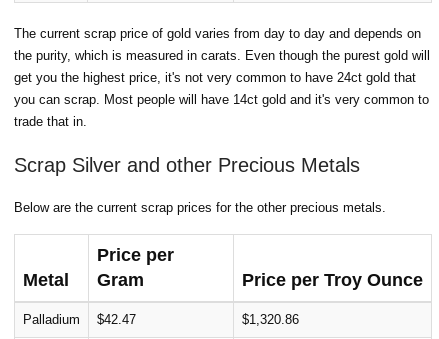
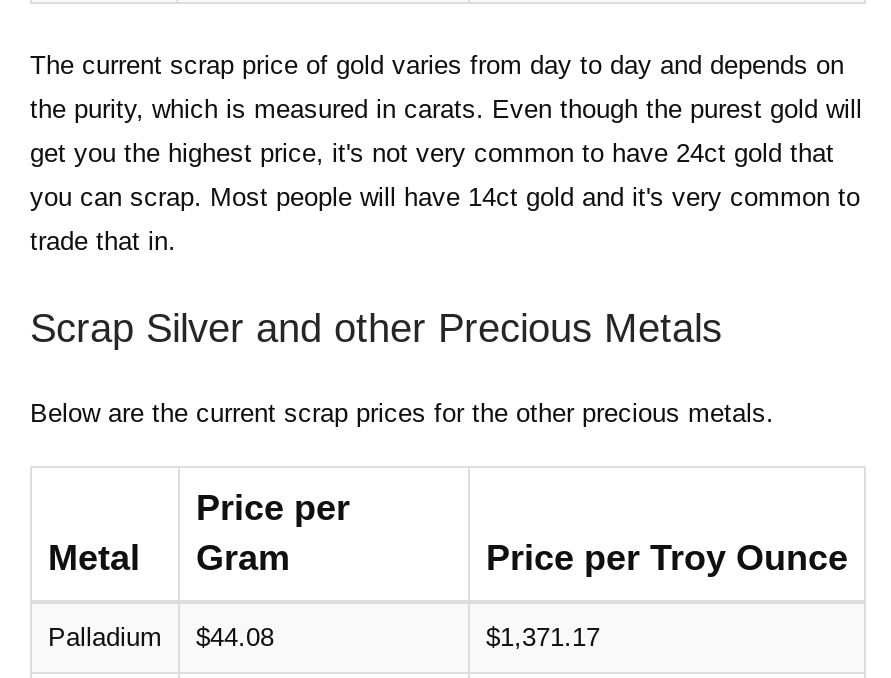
[23,312,136,327] Palladium $42.47 -> [48,622,274,652] Palladium $44.08
[242,312,299,327] $1,320.86 -> [486,622,600,652] $1,371.17

